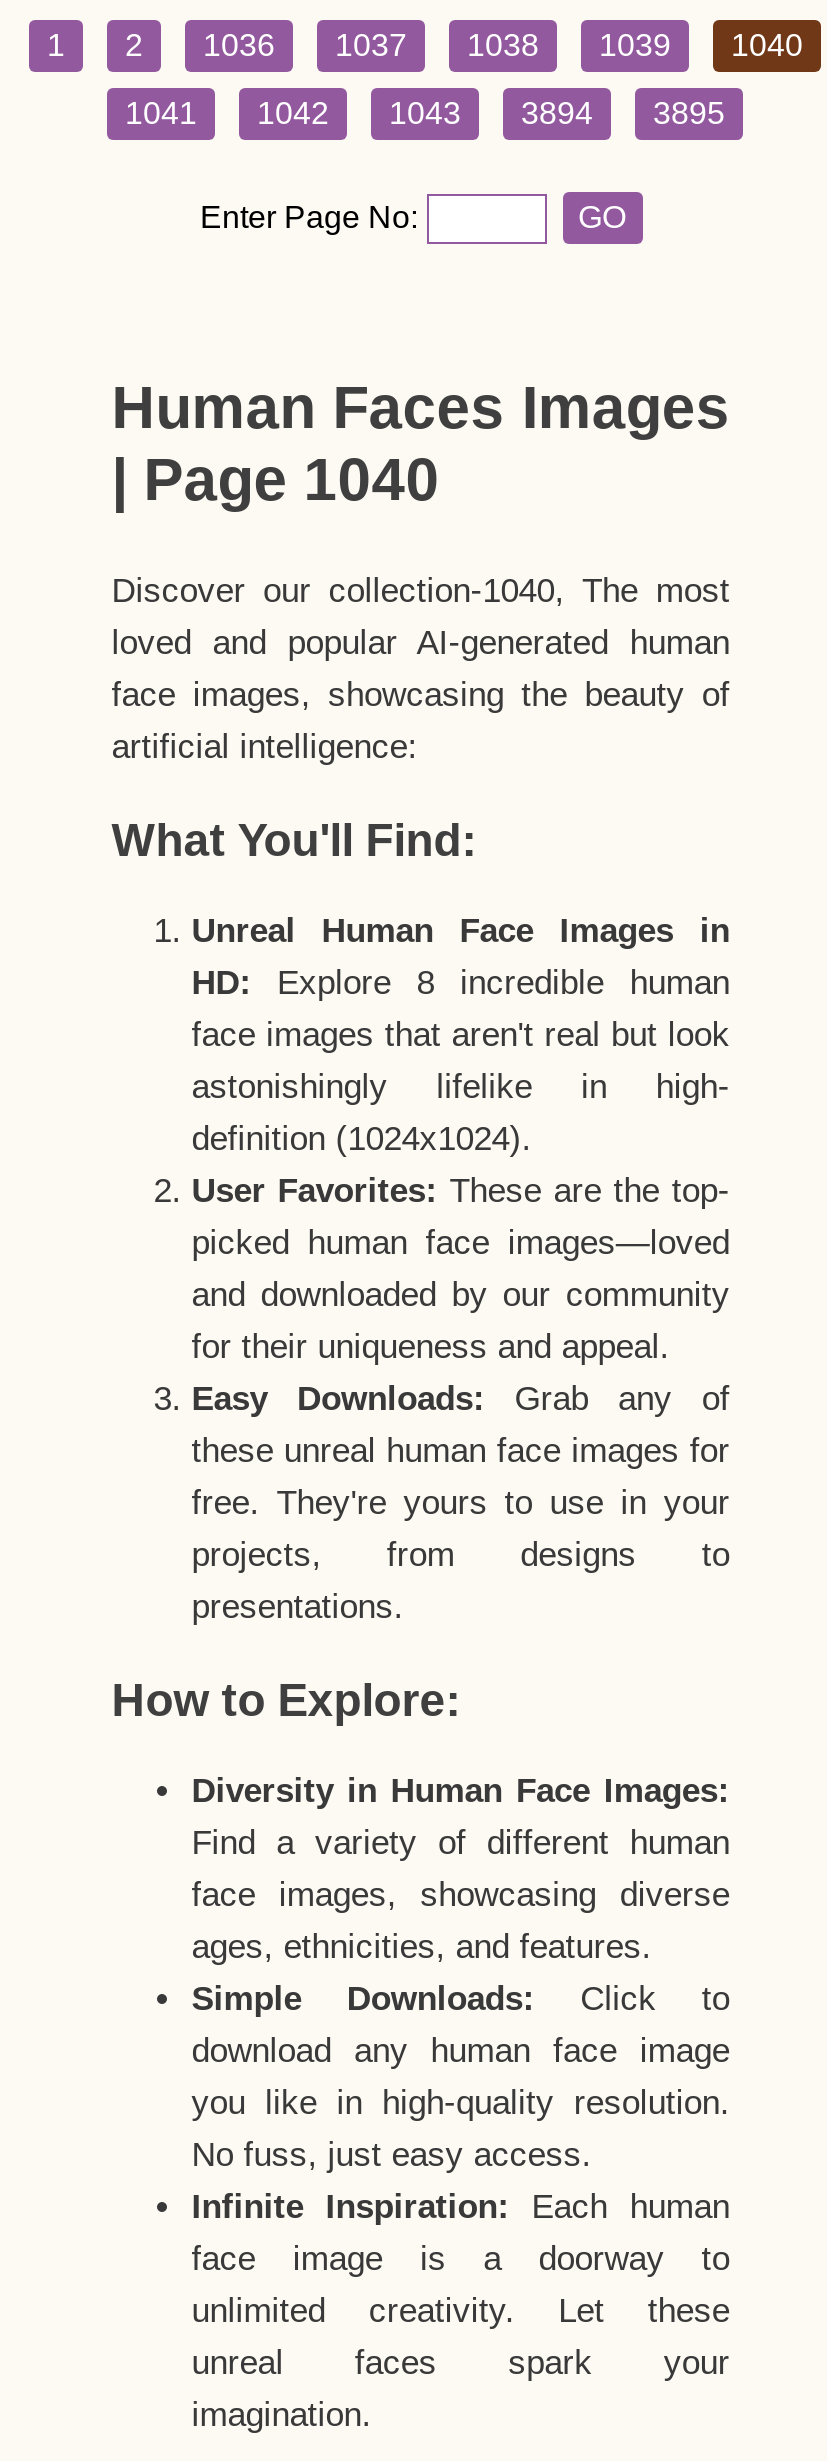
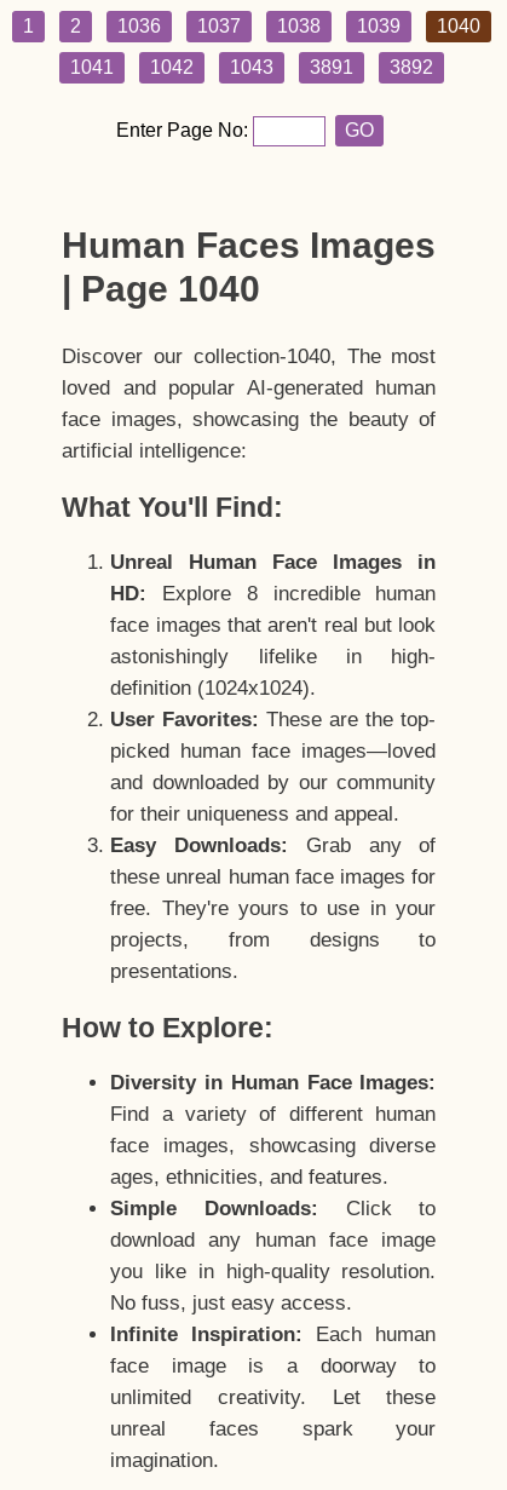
[521,96,593,130] 3894 -> [310,57,353,78] 3891
[653,96,725,130] 3895 -> [390,57,433,78] 3892

